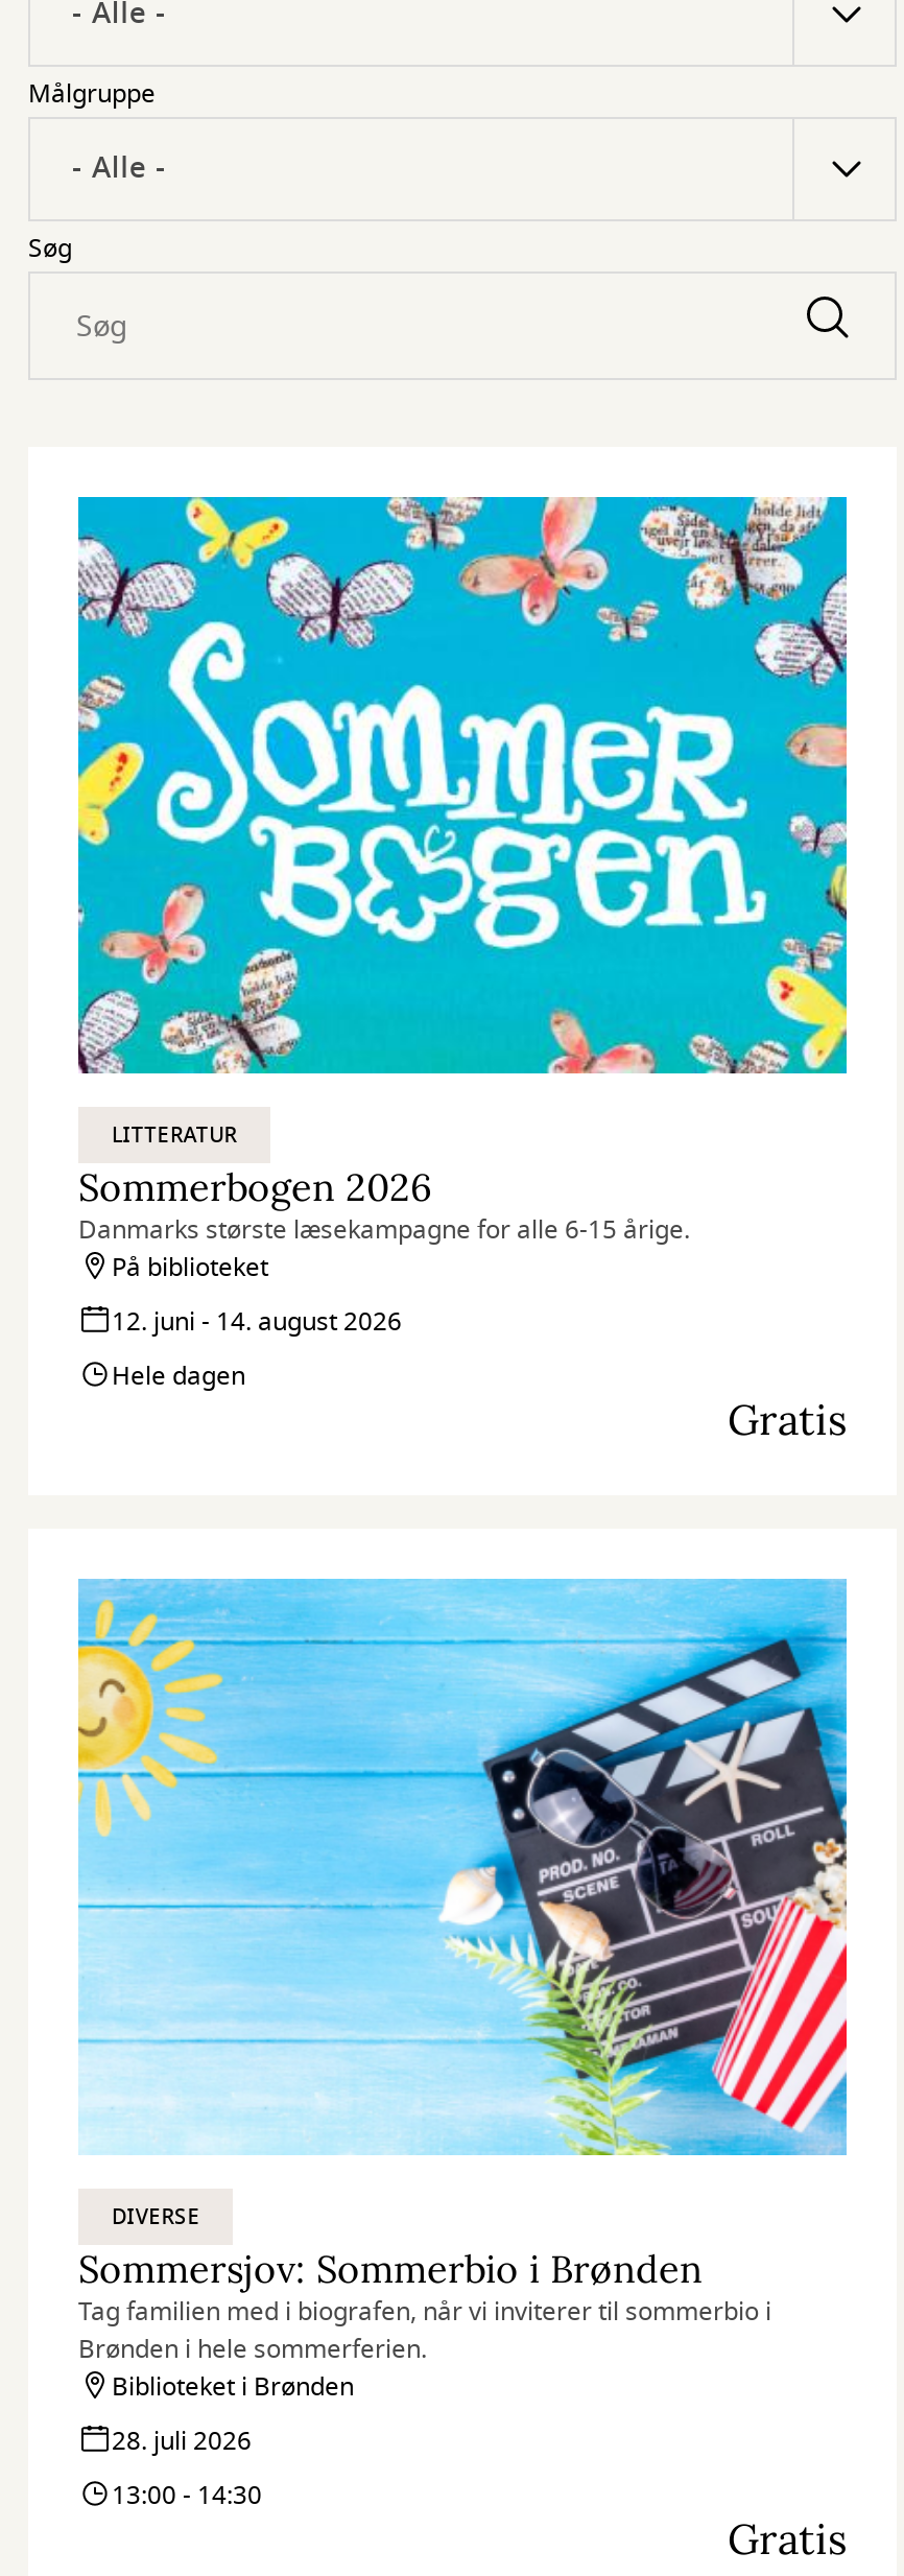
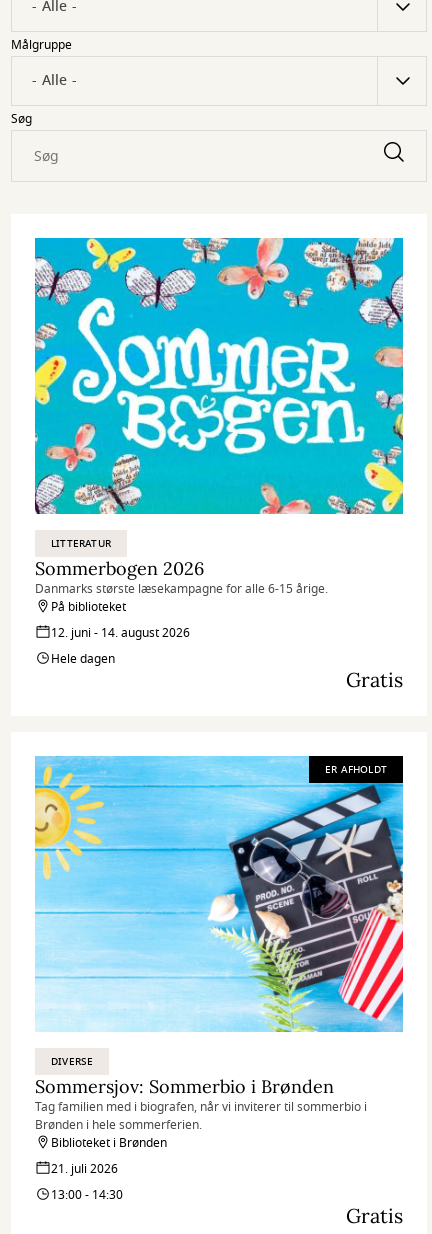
none -> [325,762,387,777] ER AFHOLDT
[112,2423,252,2460] 28. juli 2026 -> [51,1160,118,1178] 21. juli 2026

